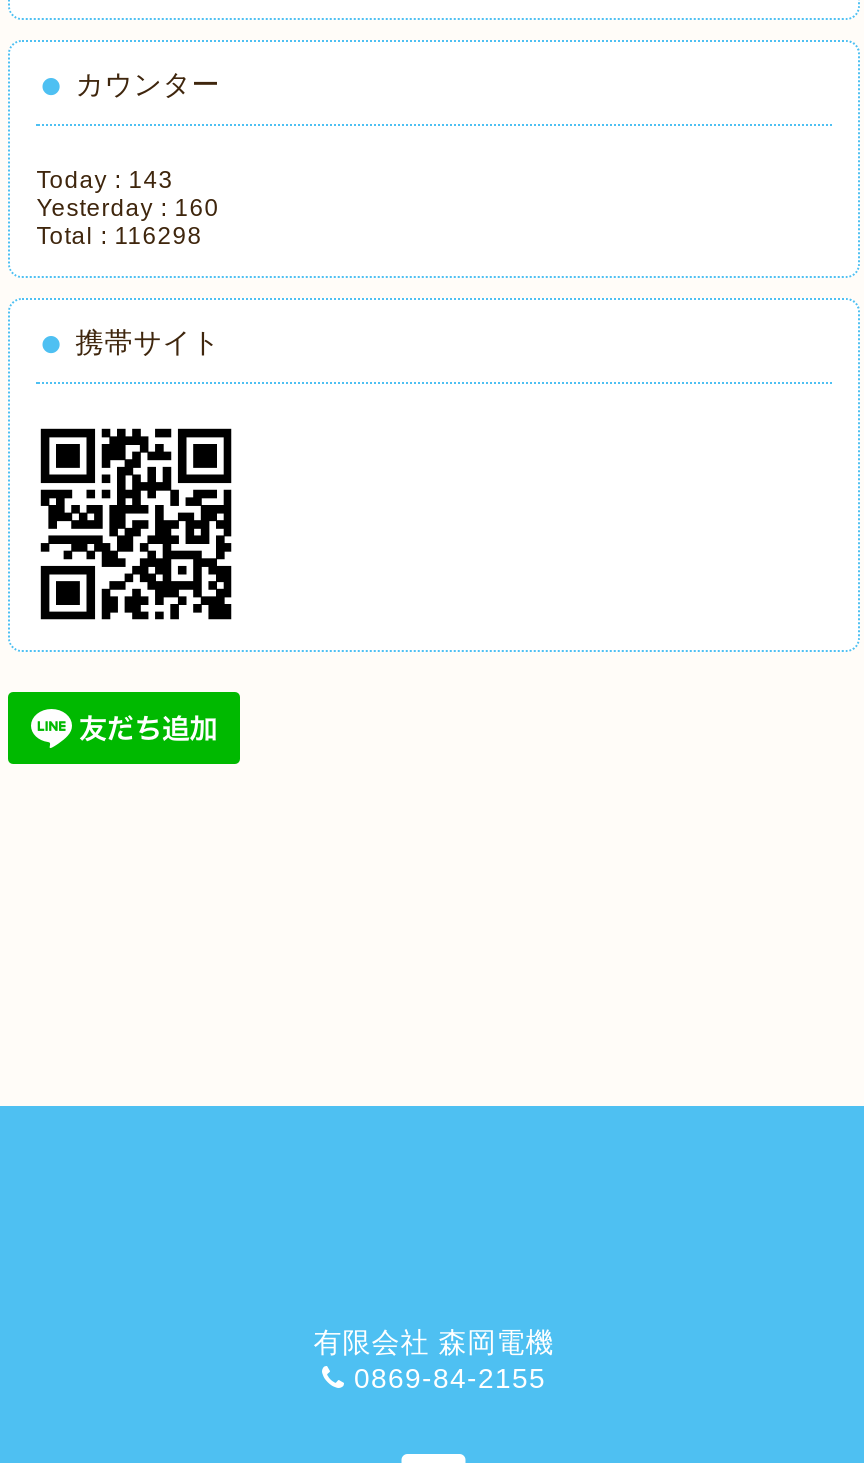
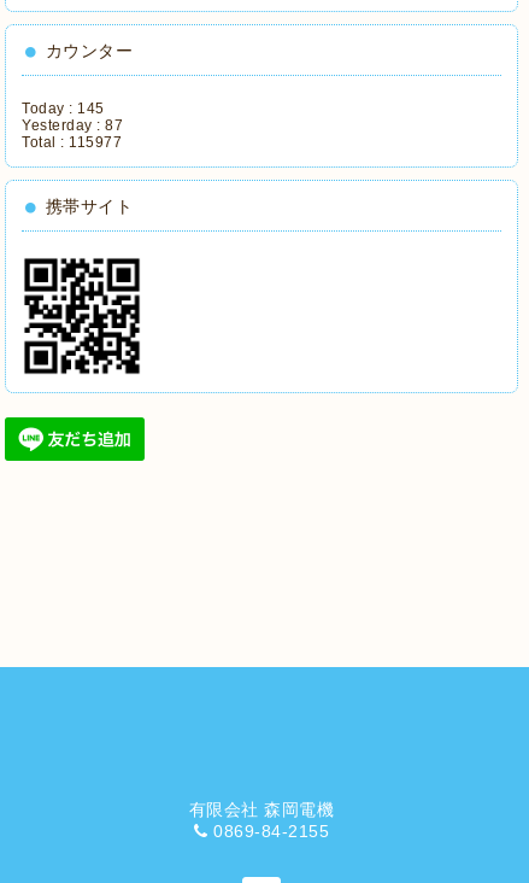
[36,167,173,195] Today : 143 -> [22,100,104,117] Today : 145
[36,195,219,223] Yesterday : 160 -> [22,117,123,134] Yesterday : 87
[36,223,202,251] Total : 116298 -> [22,134,122,151] Total : 115977

